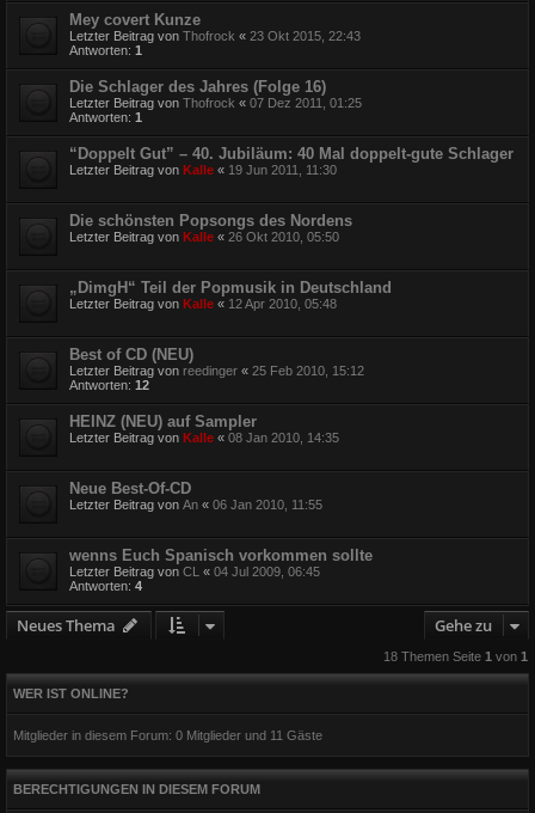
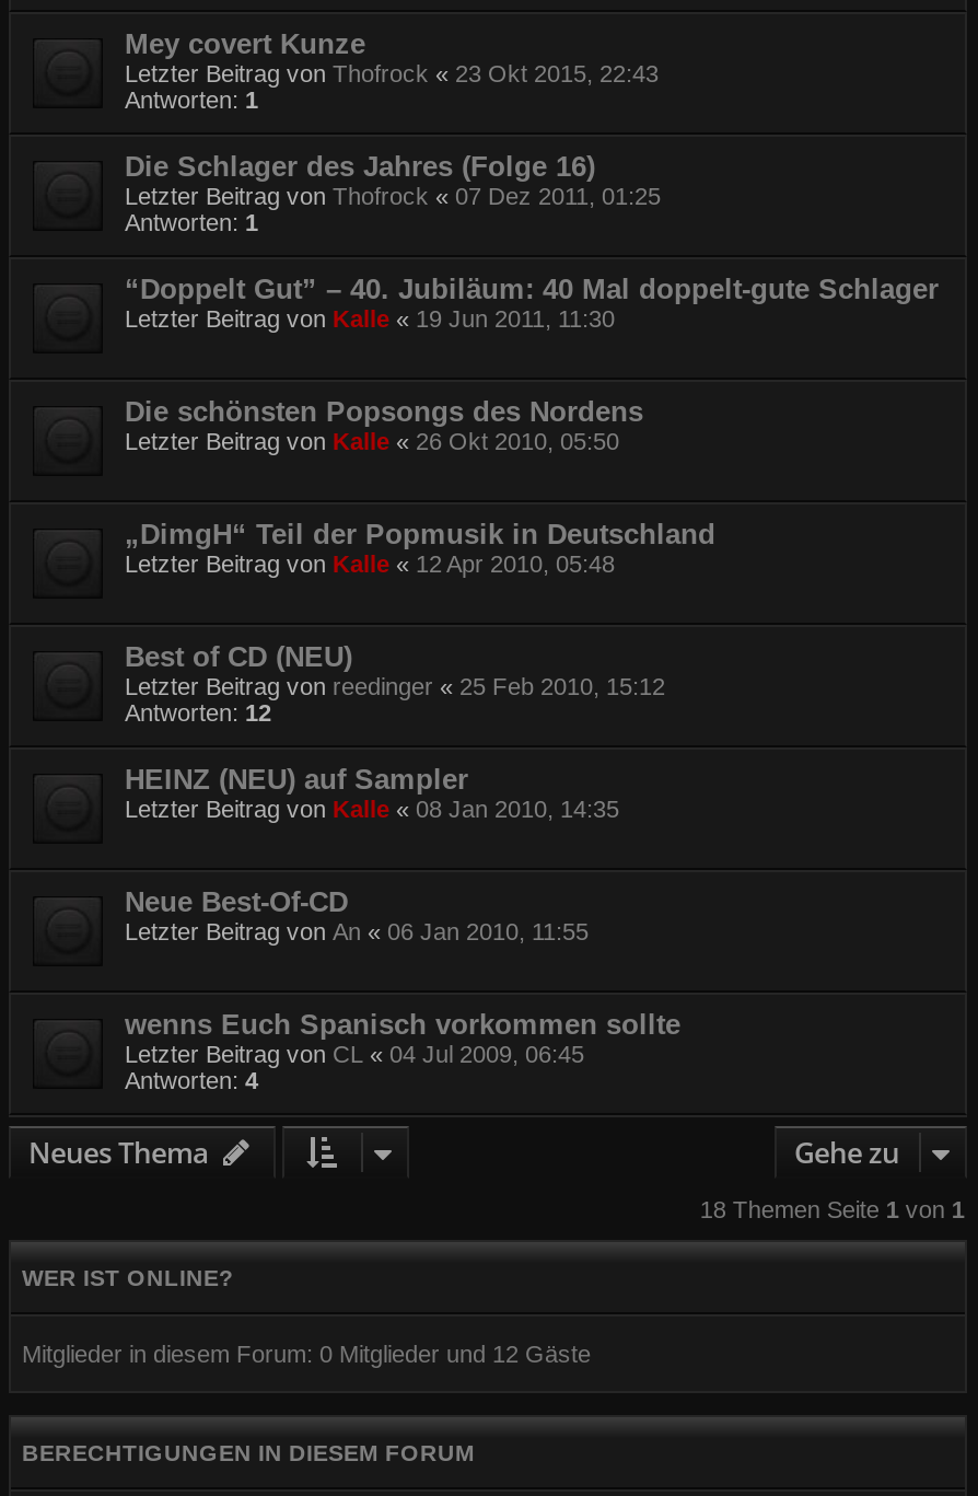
[13,729,322,743] Mitglieder in diesem Forum: 0 Mitglieder und 11 Gäste -> [22,1341,591,1368] Mitglieder in diesem Forum: 0 Mitglieder und 12 Gäste

